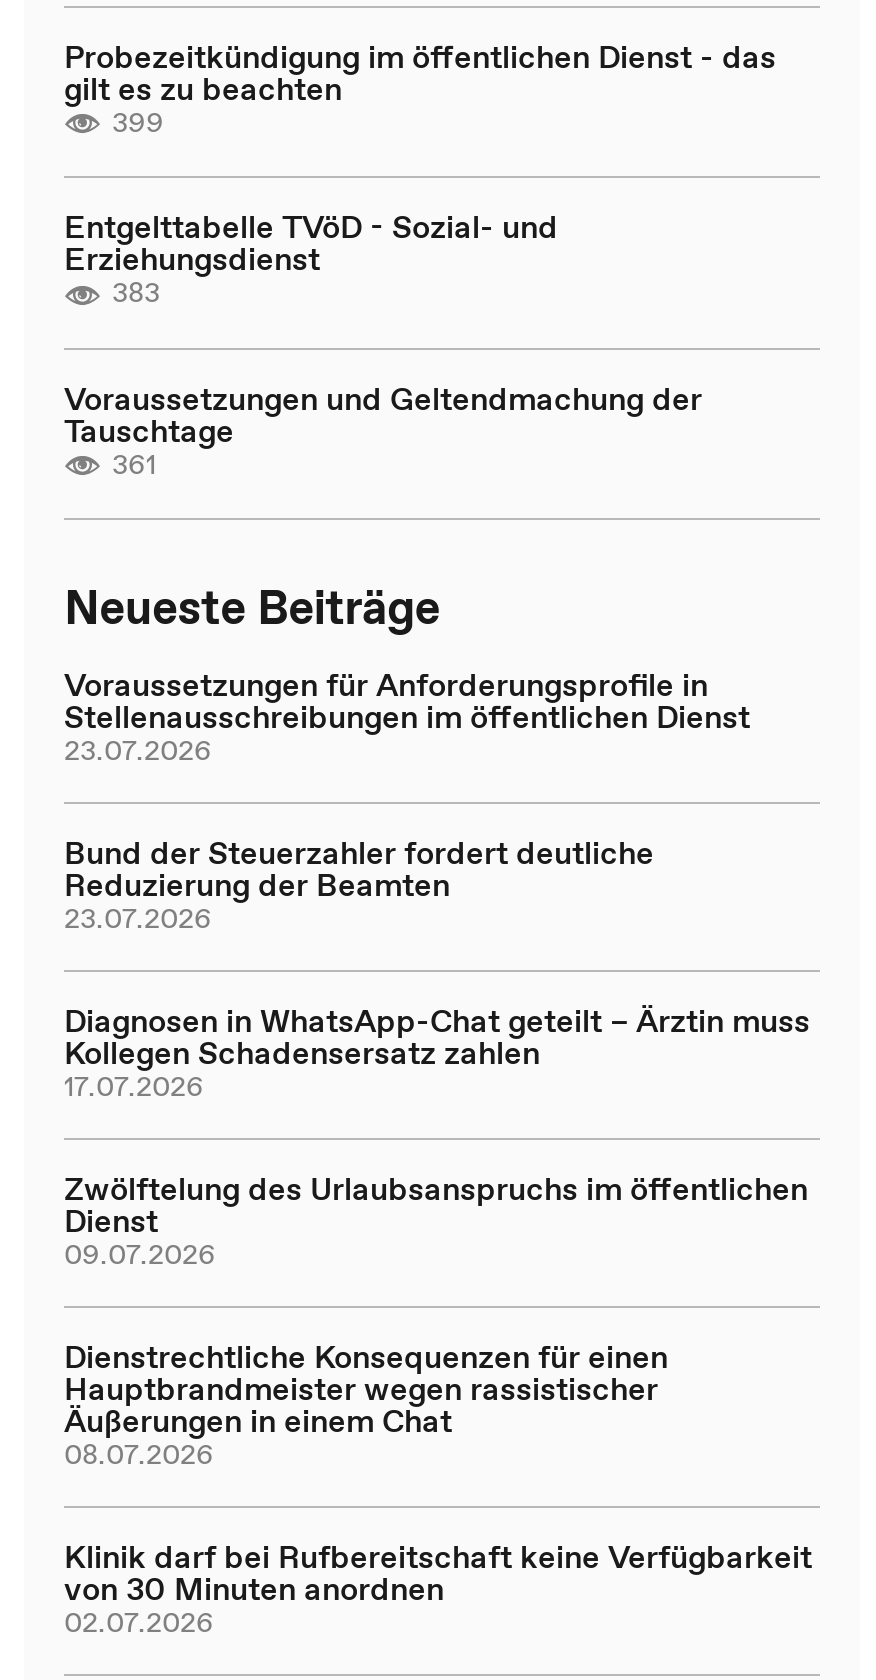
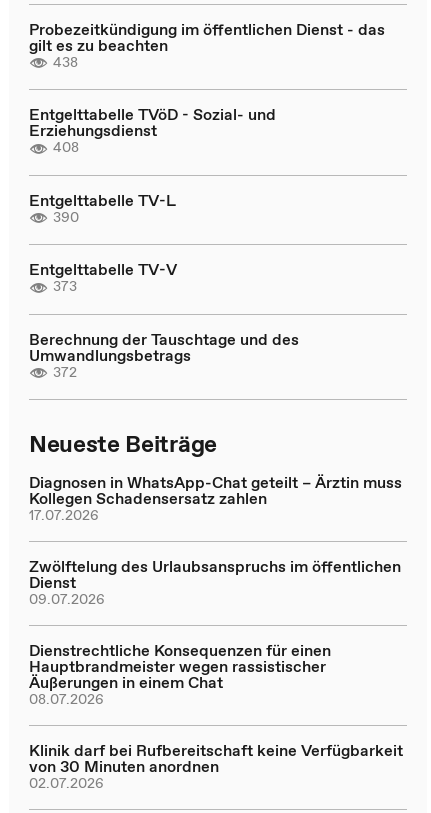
[112,101,164,141] 399 -> [53,51,78,71] 438
[64,272,702,483] 383 | Voraussetzungen und Geltendmachung der | Tauschtage | 361 -> [29,137,299,381] 408 | Entgelttabelle TV-L | 390 | Entgelttabelle TV-V | 373 | Berechnung der Tauschtage und des | Umwandlungsbetrags | 372
moved [64,574,440,640] -> [29,427,217,460]: Neueste Beiträge
[64,662,750,938] Voraussetzungen für Anforderungsprofile in | Stellenausschreibungen im öffentlichen Dienst | 23.07.2026 | Bund der Steuerzahler fordert deutliche | Reduzierung der Beamten | 23.07.2026 -> none

